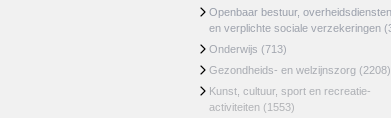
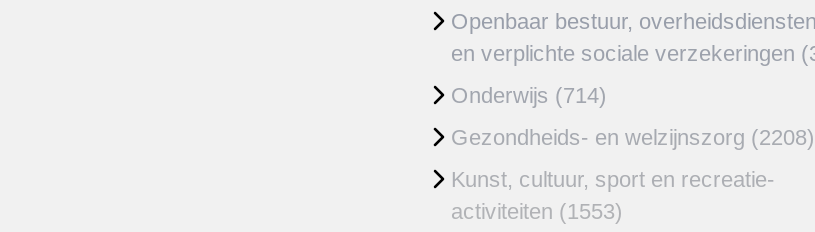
[209,43,287,55] Onderwijs (713) -> [451,83,607,107] Onderwijs (714)

